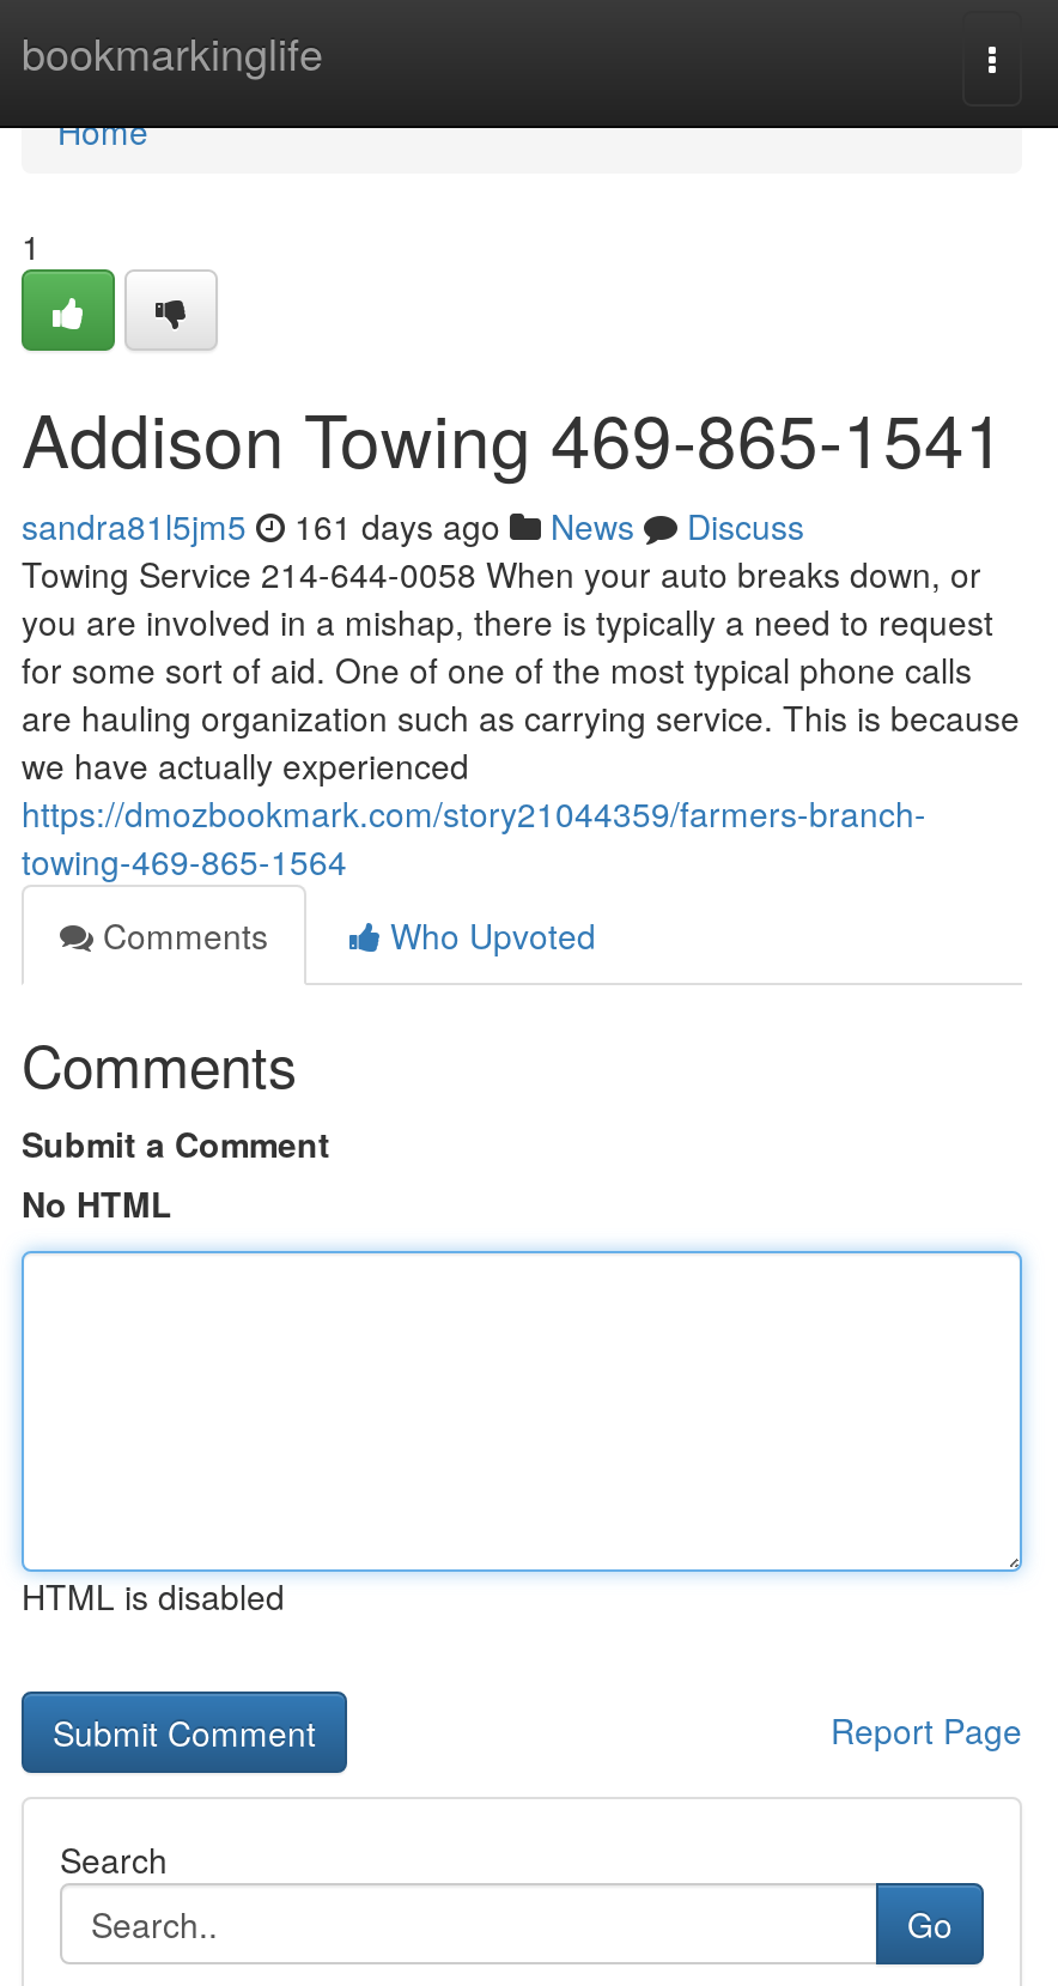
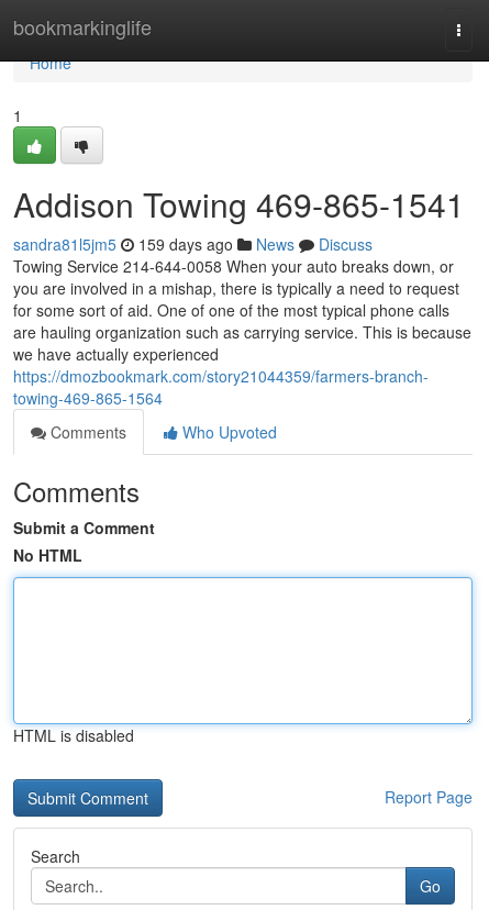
[22,502,804,549] sandra81l5jm5 161 days ago News Discuss -> [13,233,373,255] sandra81l5jm5 159 days ago News Discuss

